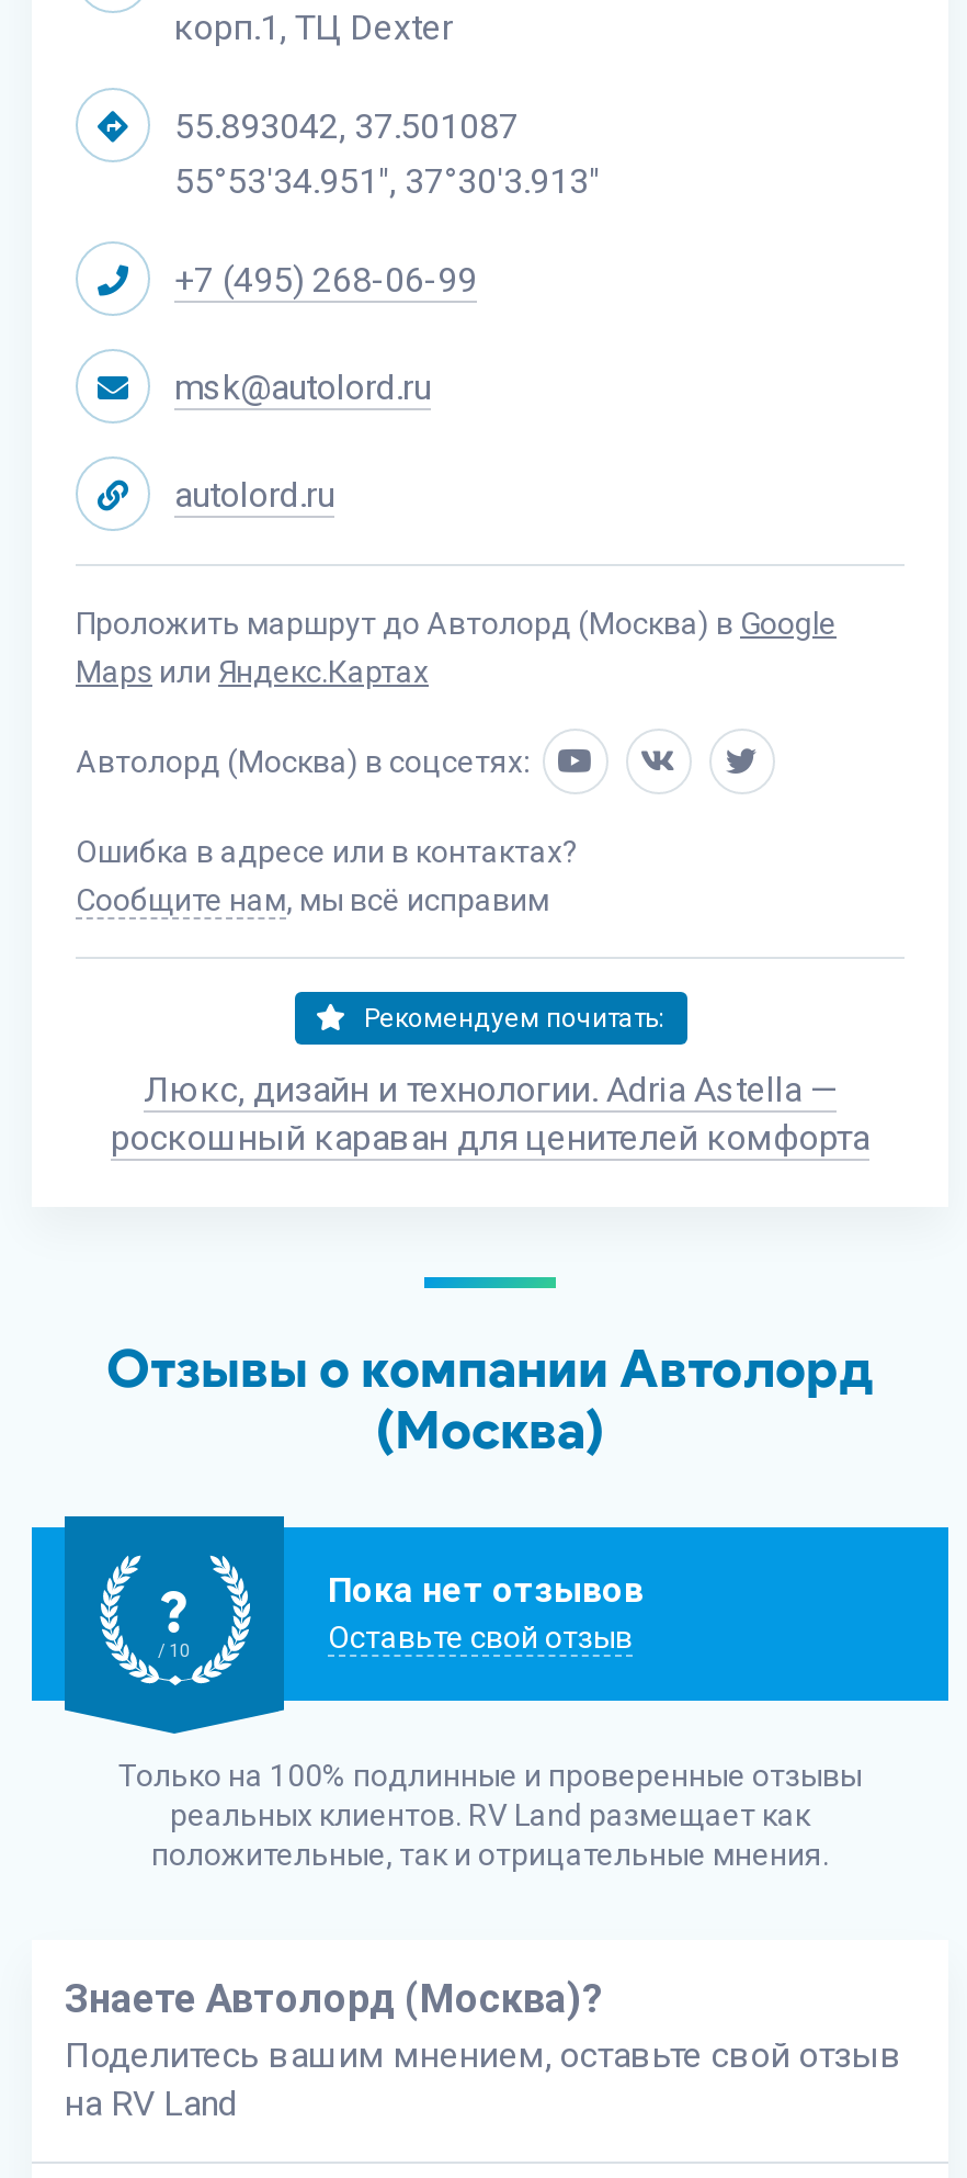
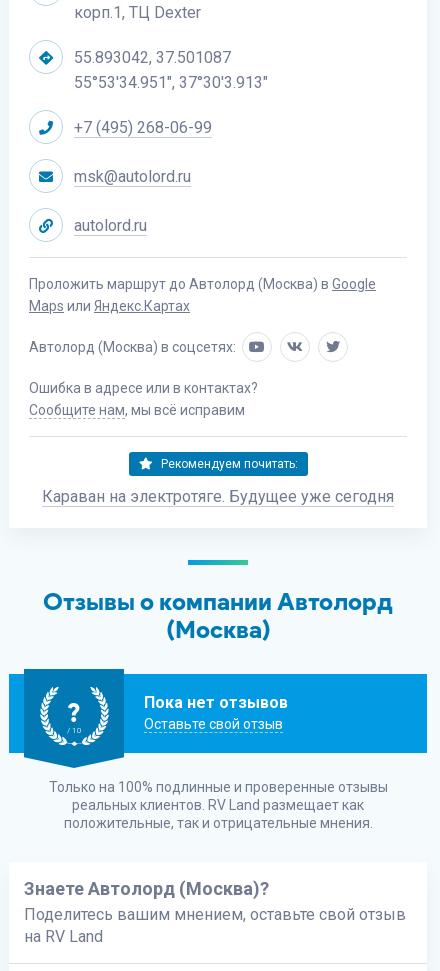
[111,1069,869,1159] Люкс, дизайн и технологии. Adria Astella — | роскошный караван для ценителей комфорта -> [42,487,394,506] Караван на электротяге. Будущее уже сегодня

